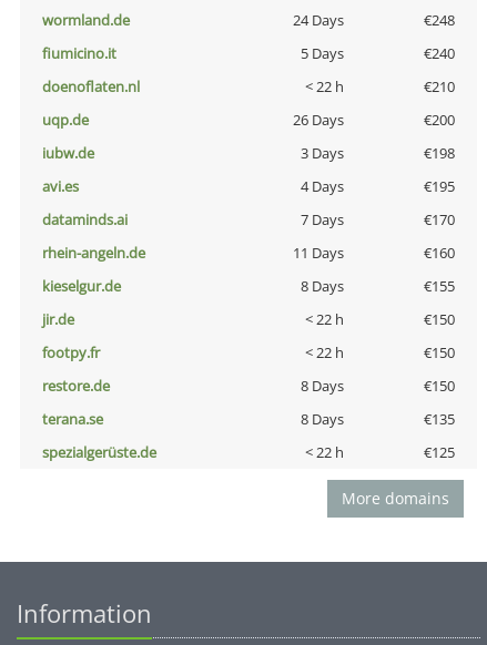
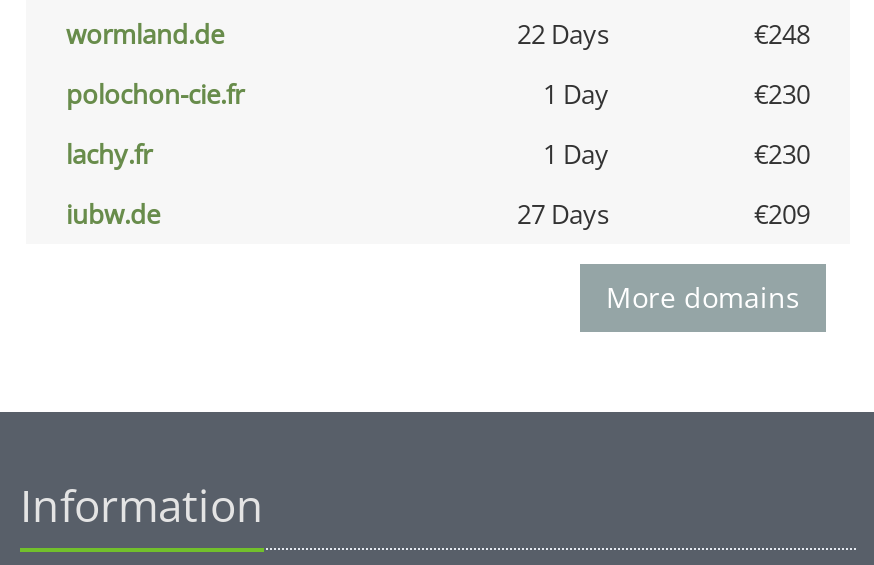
[292,10,343,30] 24 Days -> [517,16,609,52] 22 Days
[42,43,455,130] fiumicino.it | 5 Days | €240 | doenoflaten.nl | < 22 h | €210 | uqp.de | 26 Days | €200 -> [66,76,810,172] polochon-cie.fr | 1 Day | €230 | lachy.fr | 1 Day | €230
[42,143,455,462] 3 Days | €198 | avi.es | 4 Days | €195 | dataminds.ai | 7 Days | €170 | rhein-angeln.de | 11 Days | €160 | kieselgur.de | 8 Days | €155 | jir.de | < 22 h | €150 | footpy.fr | < 22 h | €150 | restore.de | 8 Days | €150 | terana.se | 8 Days | €135 | spezialgerüste.de | < 22 h | €125 -> [517,196,810,232] 27 Days | €209

